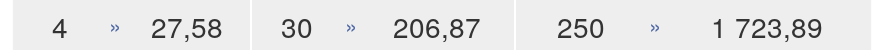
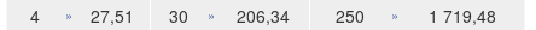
[151,6,223,46] 27,58 -> [90,4,133,28] 27,51
[393,6,481,46] 206,87 -> [236,4,289,28] 206,34
[711,6,823,46] 1 723,89 -> [428,4,496,28] 1 719,48

